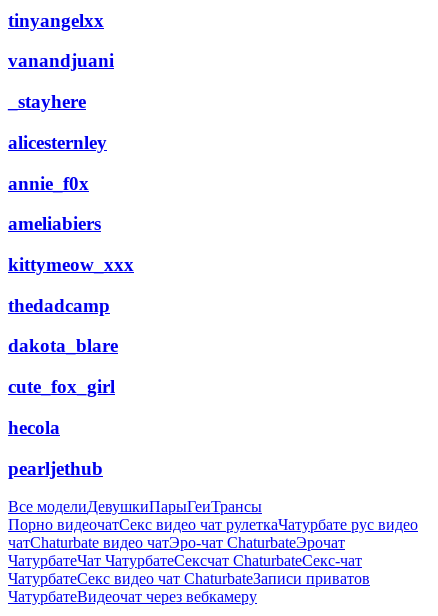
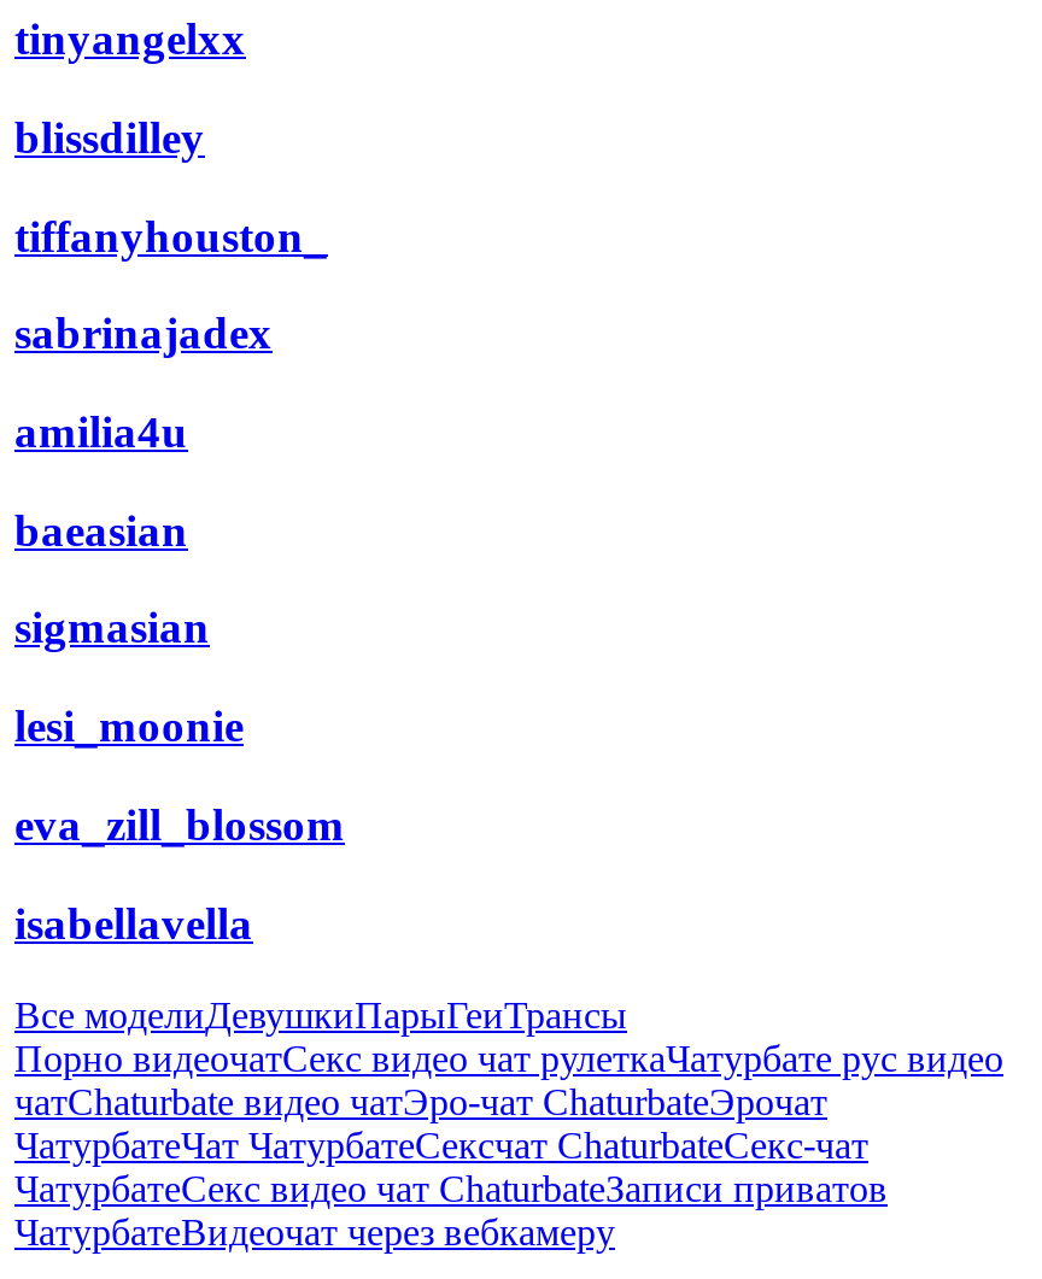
[8,50,134,479] vanandjuani | _stayhere | alicesternley | annie_f0x | ameliabiers | kittymeow_xxx | thedadcamp | dakota_blare | cute_fox_girl | hecola | pearljethub -> [14,112,345,948] blissdilley | tiffanyhouston_ | sabrinajadex | amilia4u | baeasian | sigmasian | lesi_moonie | eva_zill_blossom | isabellavella

